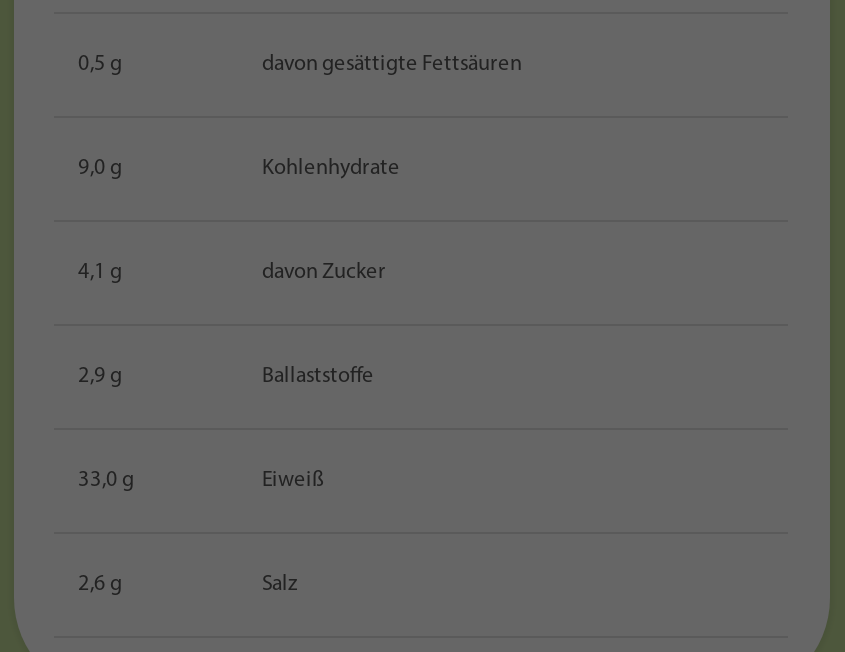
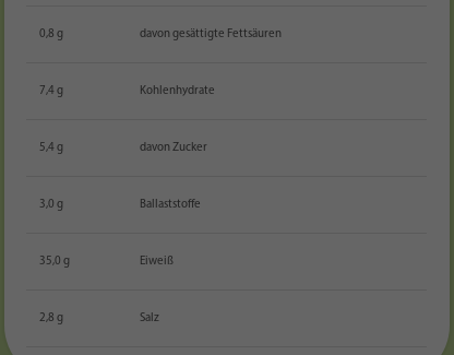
[78,55,122,77] 0,5 g -> [39,29,63,41] 0,8 g
[78,159,122,181] 9,0 g -> [39,86,63,98] 7,4 g
[78,263,122,285] 4,1 g -> [39,142,63,154] 5,4 g
[78,367,122,389] 2,9 g -> [39,199,63,211] 3,0 g
[78,471,134,493] 33,0 g -> [39,256,70,268] 35,0 g
[78,575,122,597] 2,6 g -> [39,313,63,325] 2,8 g

